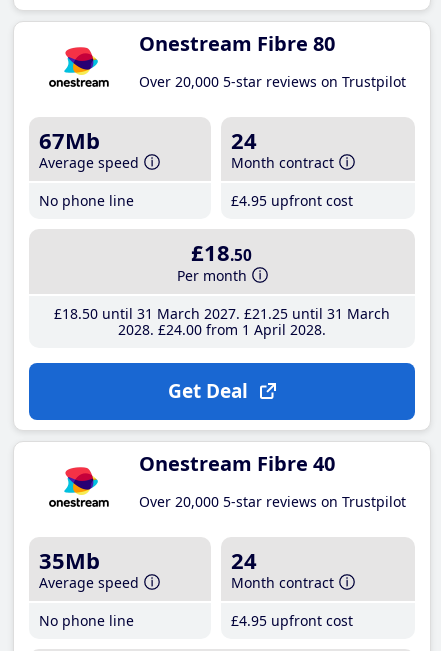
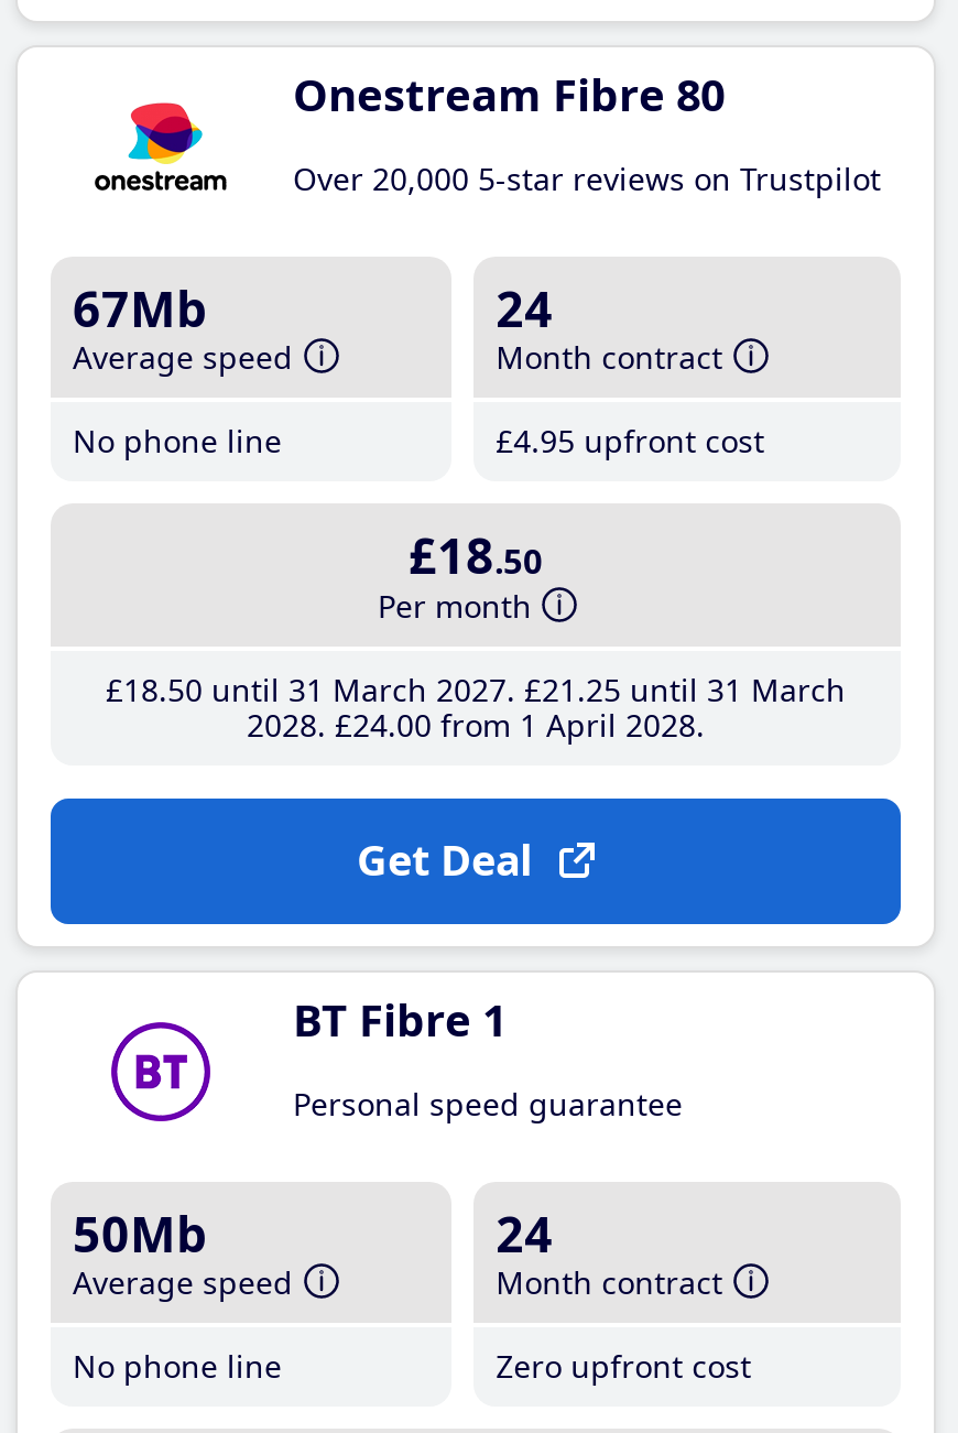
[48,449,335,510] [image] | Onestream Fibre 40 -> [95,989,507,1125] [image] | BT Fibre 1
[139,491,406,510] Over 20,000 5-star reviews on Trustpilot -> [293,1082,683,1123] Personal speed guarantee
[39,544,100,574] 35Mb -> [73,1198,207,1264] 50Mb
[231,610,353,629] £4.95 upfront cost -> [496,1344,751,1386] Zero upfront cost

